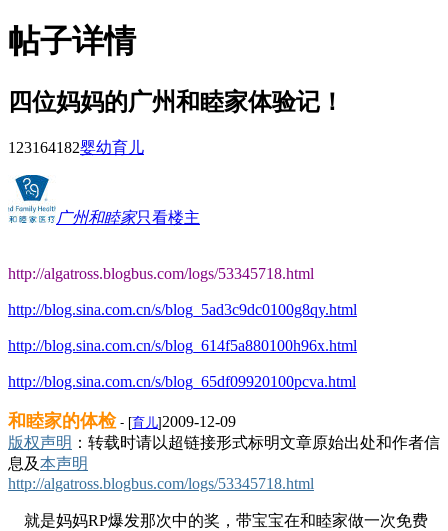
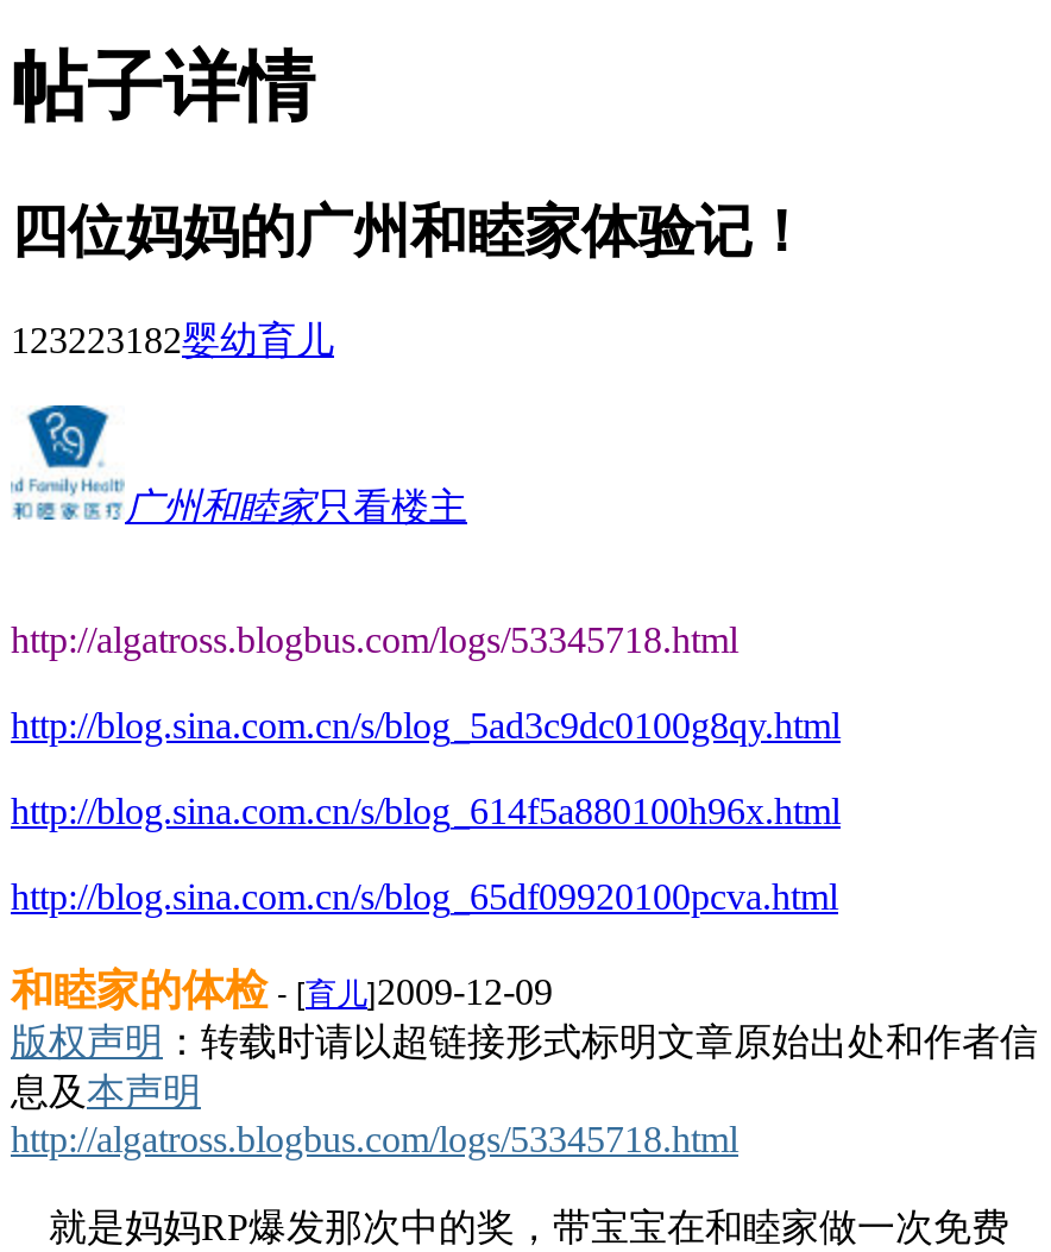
[8,139,144,156] 123164182婴幼育儿 -> [11,319,334,360] 123223182婴幼育儿

